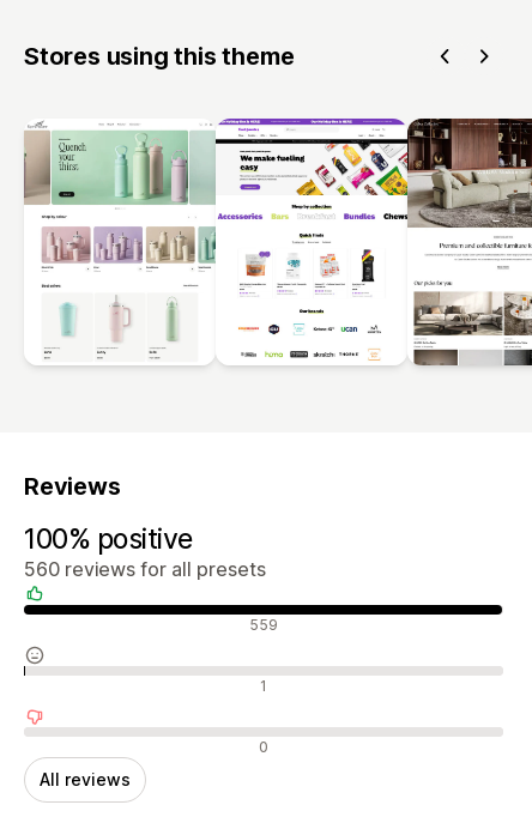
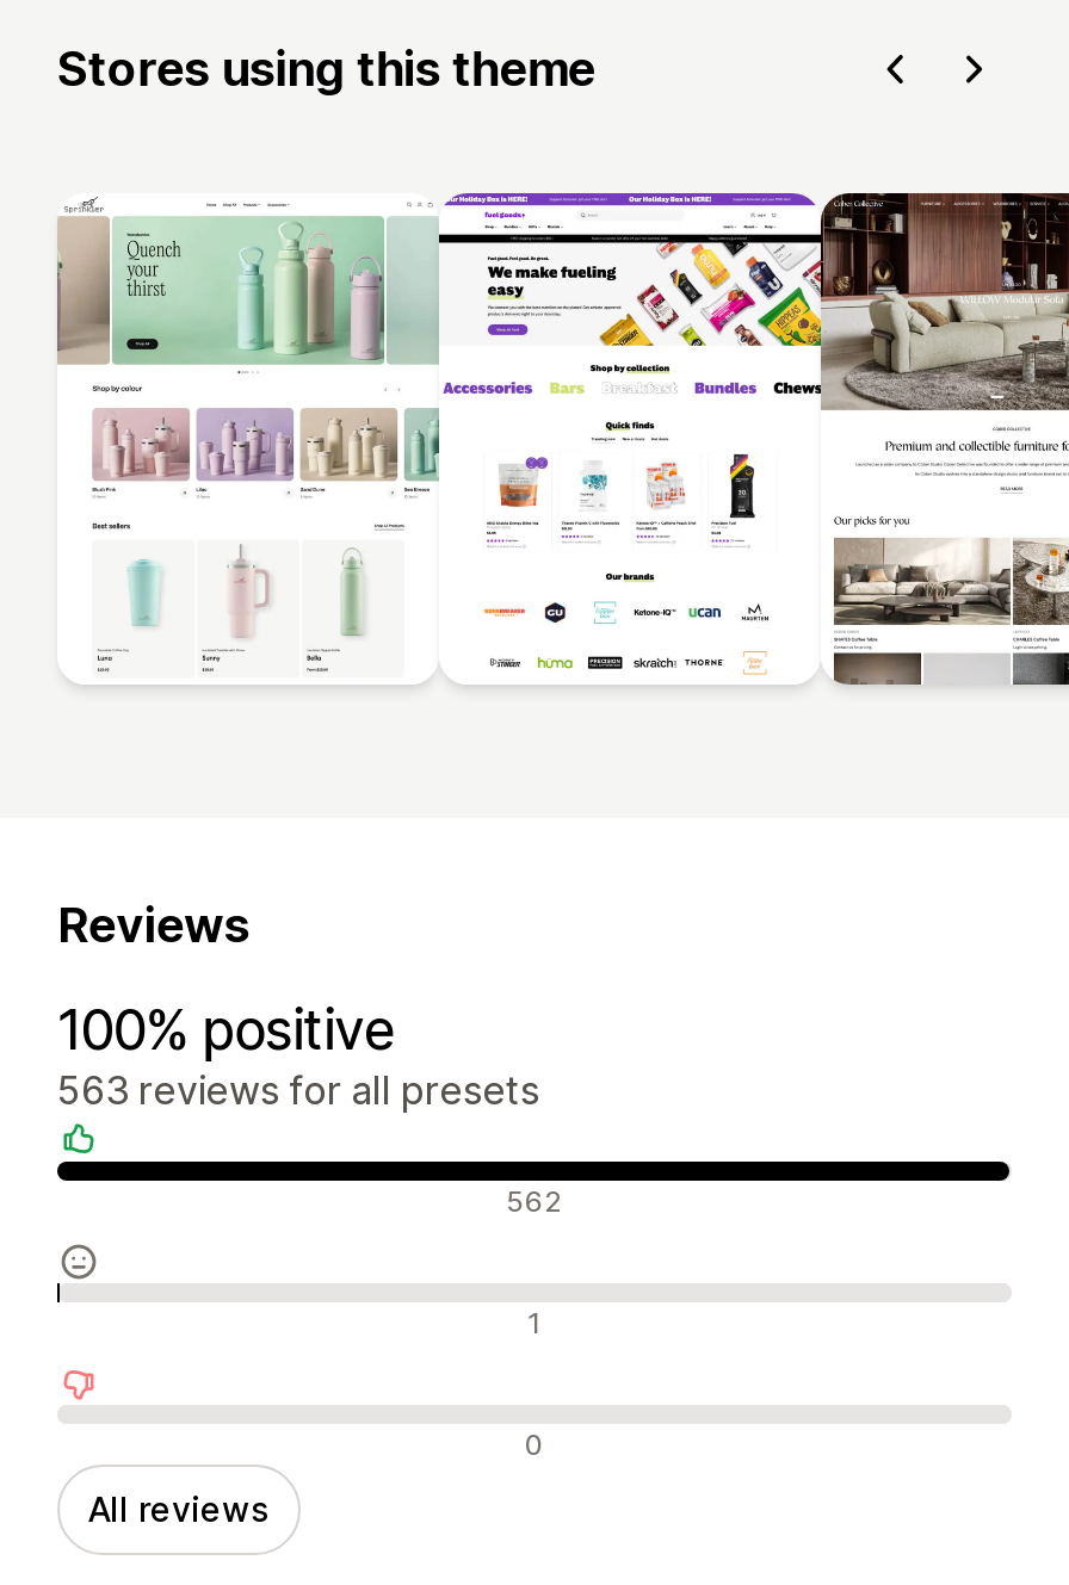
[24,557,266,581] 560 reviews for all presets -> [57,1066,539,1113] 563 reviews for all presets
[249,616,278,633] 559 -> [506,1183,563,1218] 562

